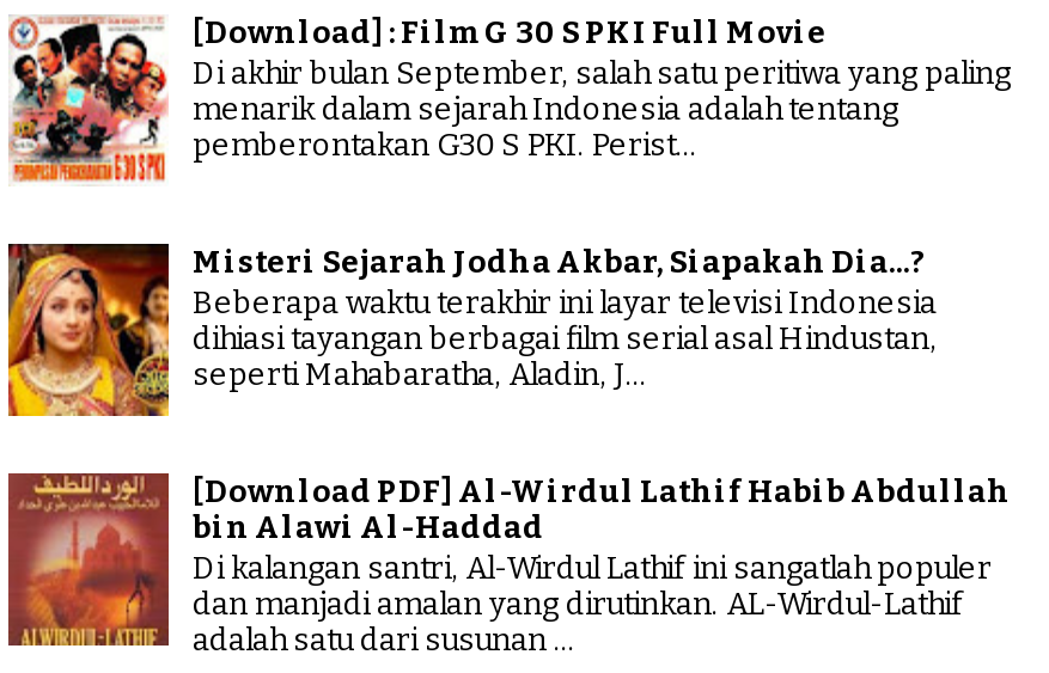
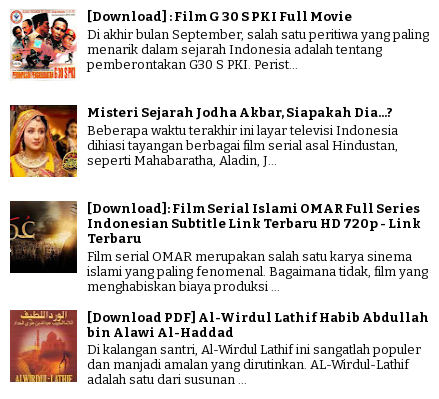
none -> [9,201,428,294] [image] | [Download]: Film Serial Islami OMAR Full Series | Indonesian Subtitle Link Terbaru HD 720p - Link | Terbaru | Film serial OMAR merupakan salah satu karya sinema | islami yang paling fenomenal. Bagaimana tidak, film yang | menghabiskan biaya produksi ...

